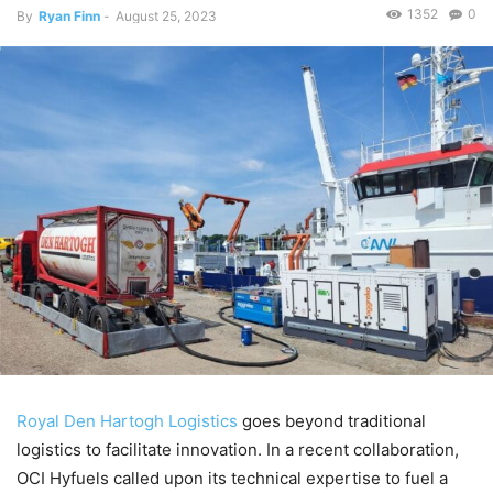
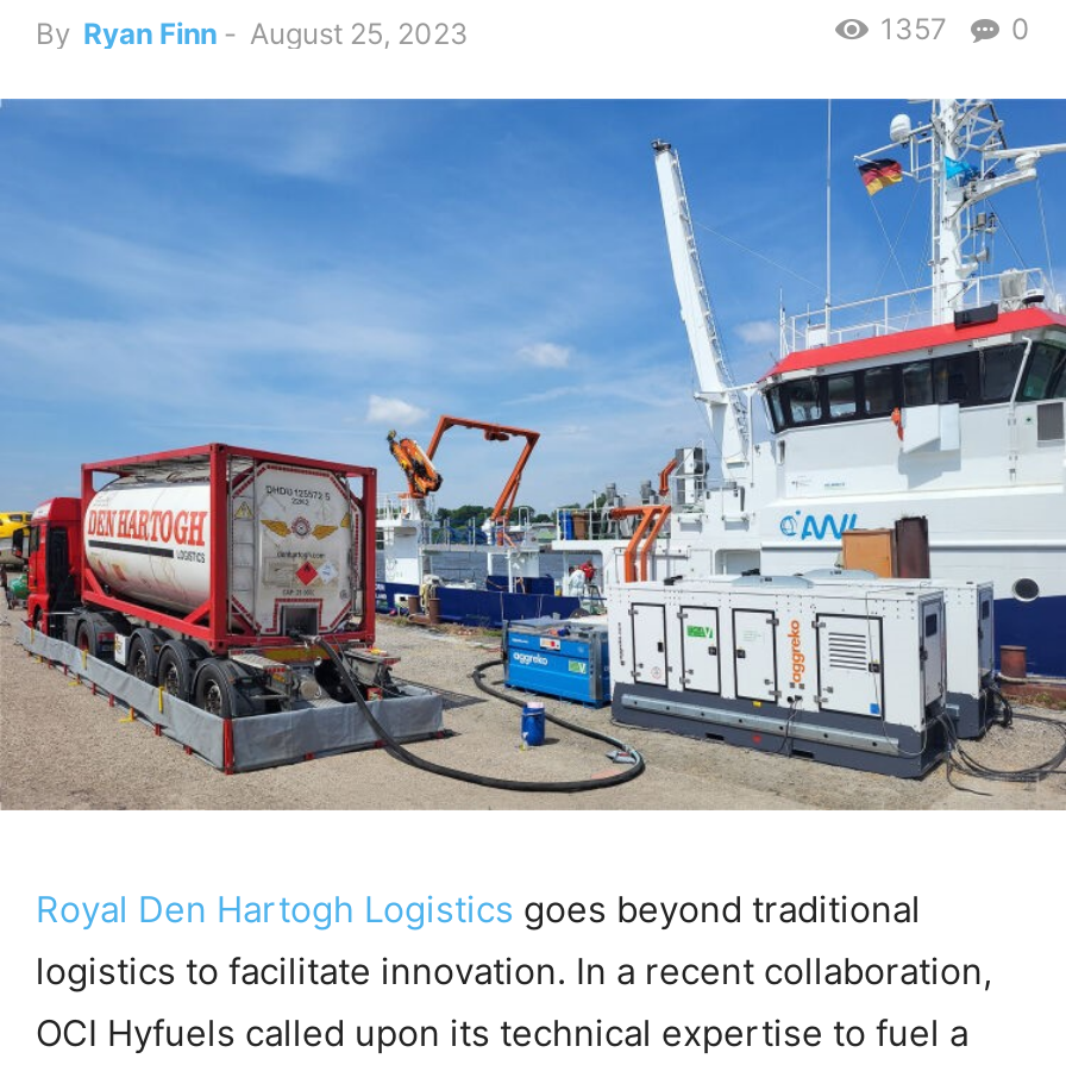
[407,6,476,22] 1352 0 -> [880,11,1030,46] 1357 0

